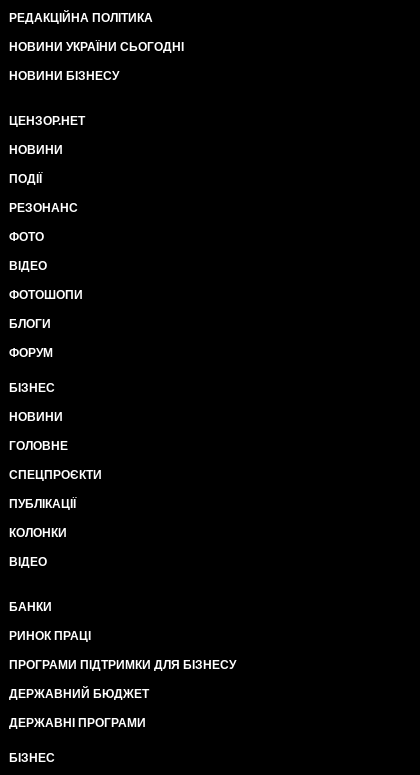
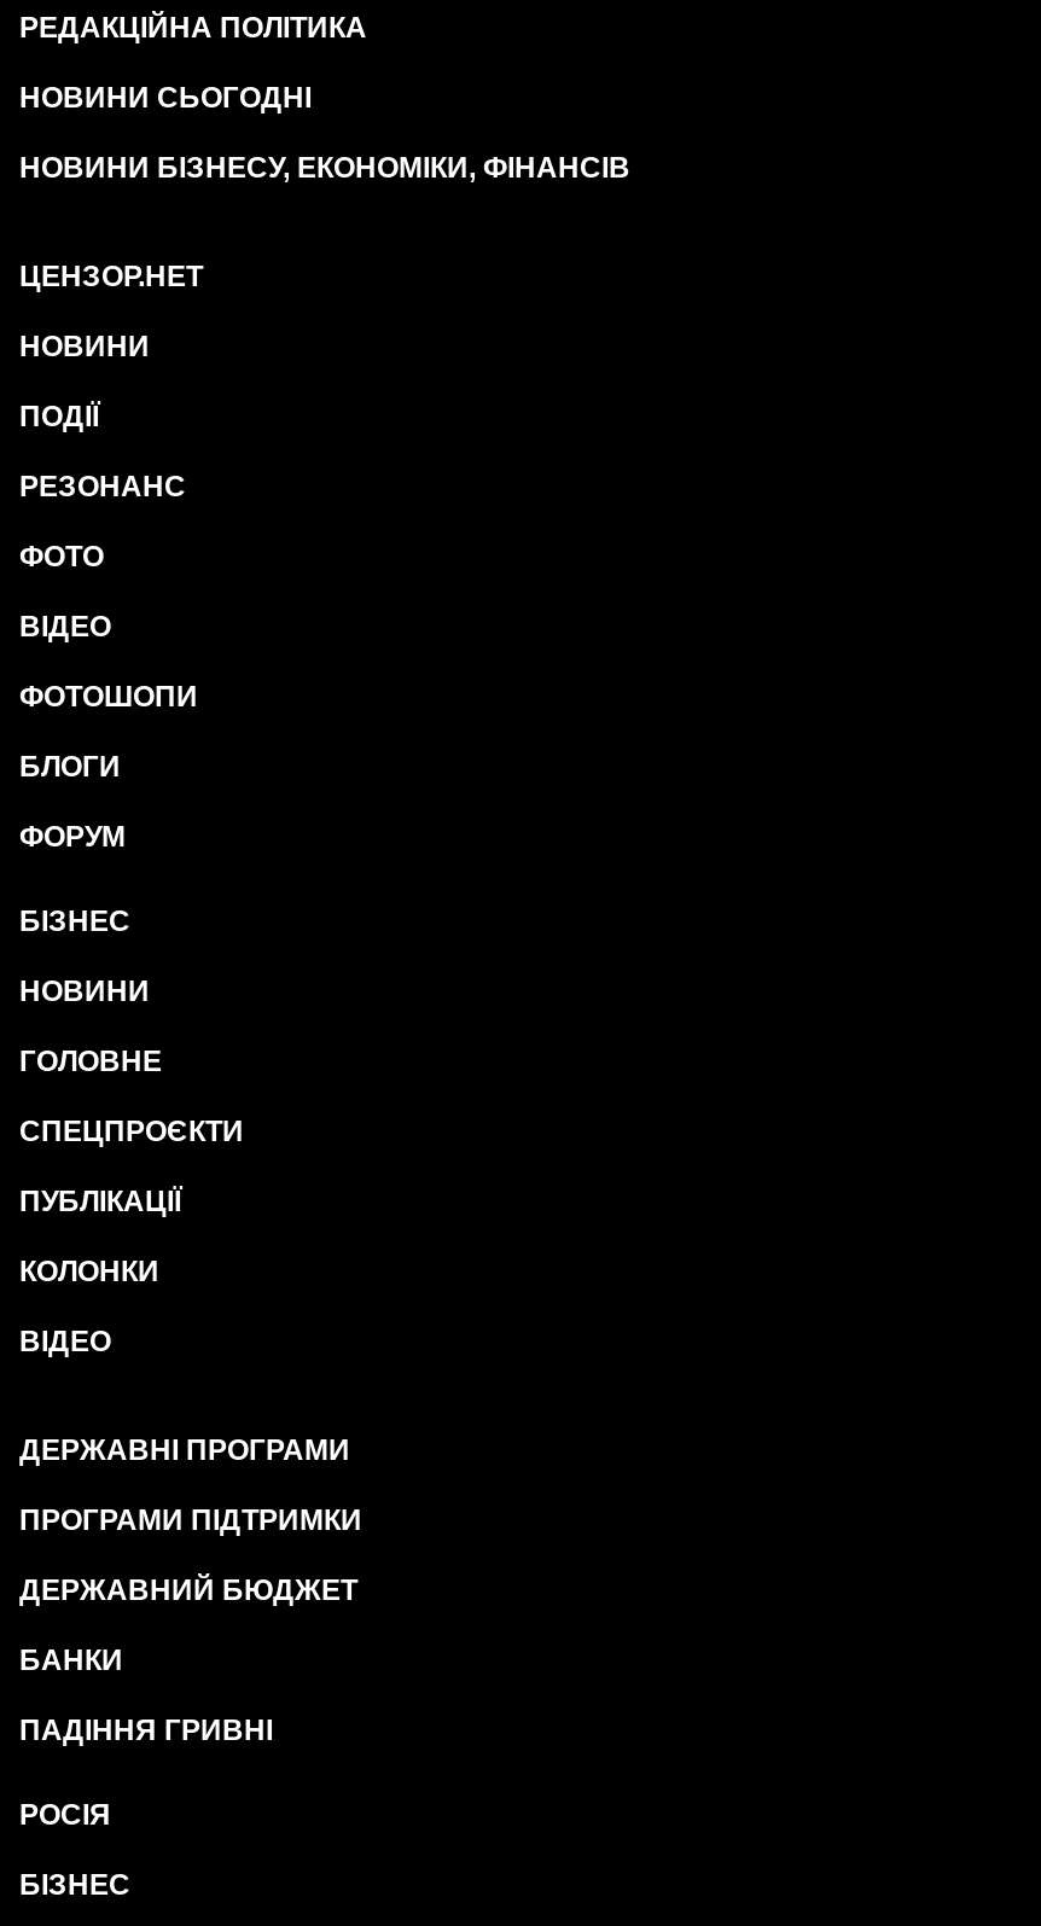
[9,40,184,54] НОВИНИ УКРАЇНИ СЬОГОДНІ -> [19,81,312,115] НОВИНИ СЬОГОДНІ
[9,69,119,83] НОВИНИ БІЗНЕСУ -> [19,151,630,185] НОВИНИ БІЗНЕСУ, ЕКОНОМІКИ, ФІНАНСІВ
none -> [19,1503,362,1537] ПРОГРАМИ ПІДТРИМКИ
moved [9,600,52,614] -> [19,1643,123,1677]: БАНКИ
[9,629,236,672] РИНОК ПРАЦІ | ПРОГРАМИ ПІДТРИМКИ ДЛЯ БІЗНЕСУ -> [19,1713,273,1832] ПАДІННЯ ГРИВНІ | РОСІЯ
moved [9,687,149,730] -> [19,1433,357,1607]: ДЕРЖАВНИЙ БЮДЖЕТ | ДЕРЖАВНІ ПРОГРАМИ

